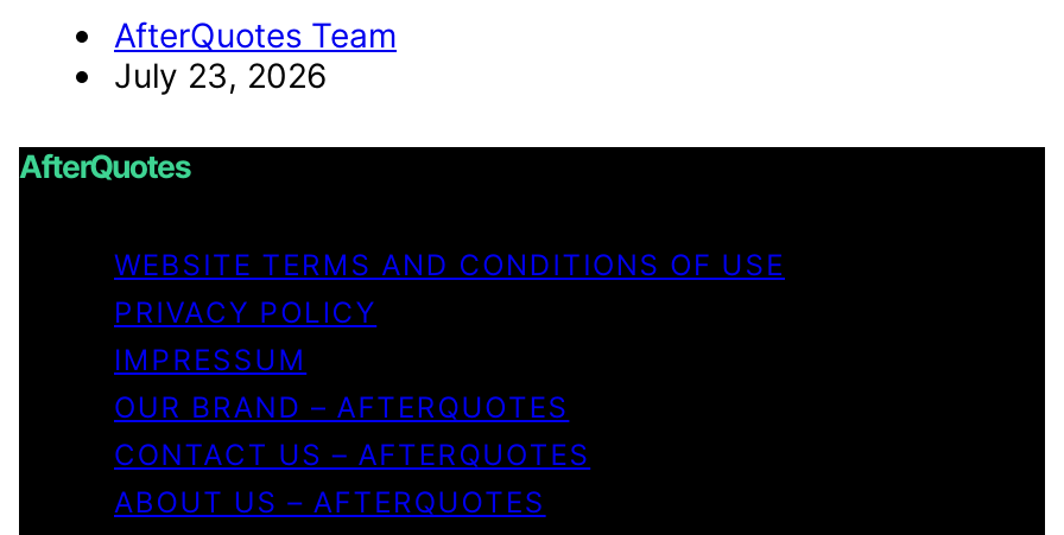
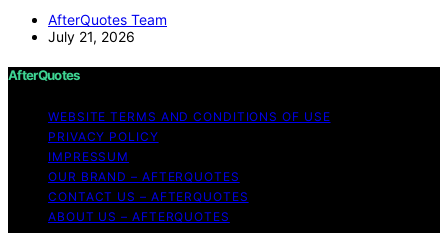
[114,54,328,95] July 23, 2026 -> [48,28,135,45] July 21, 2026

